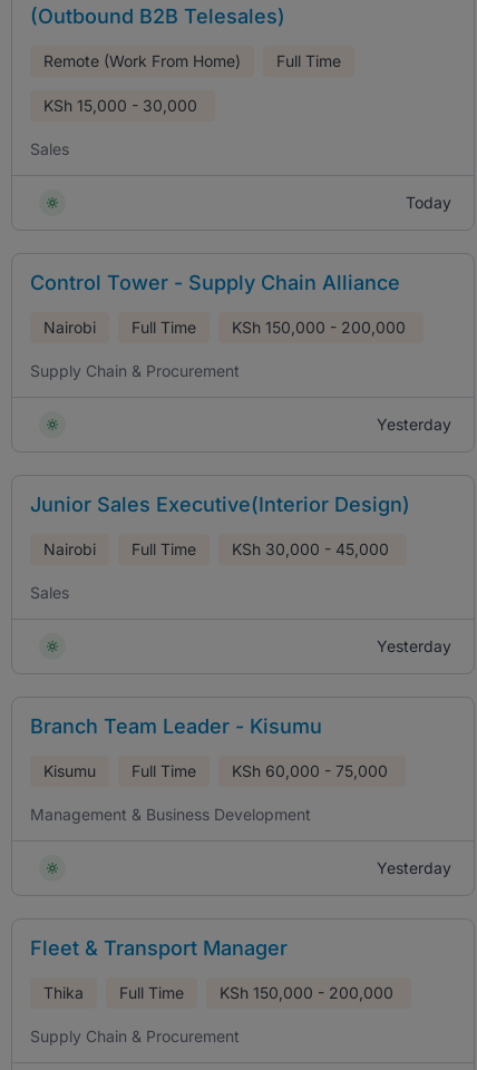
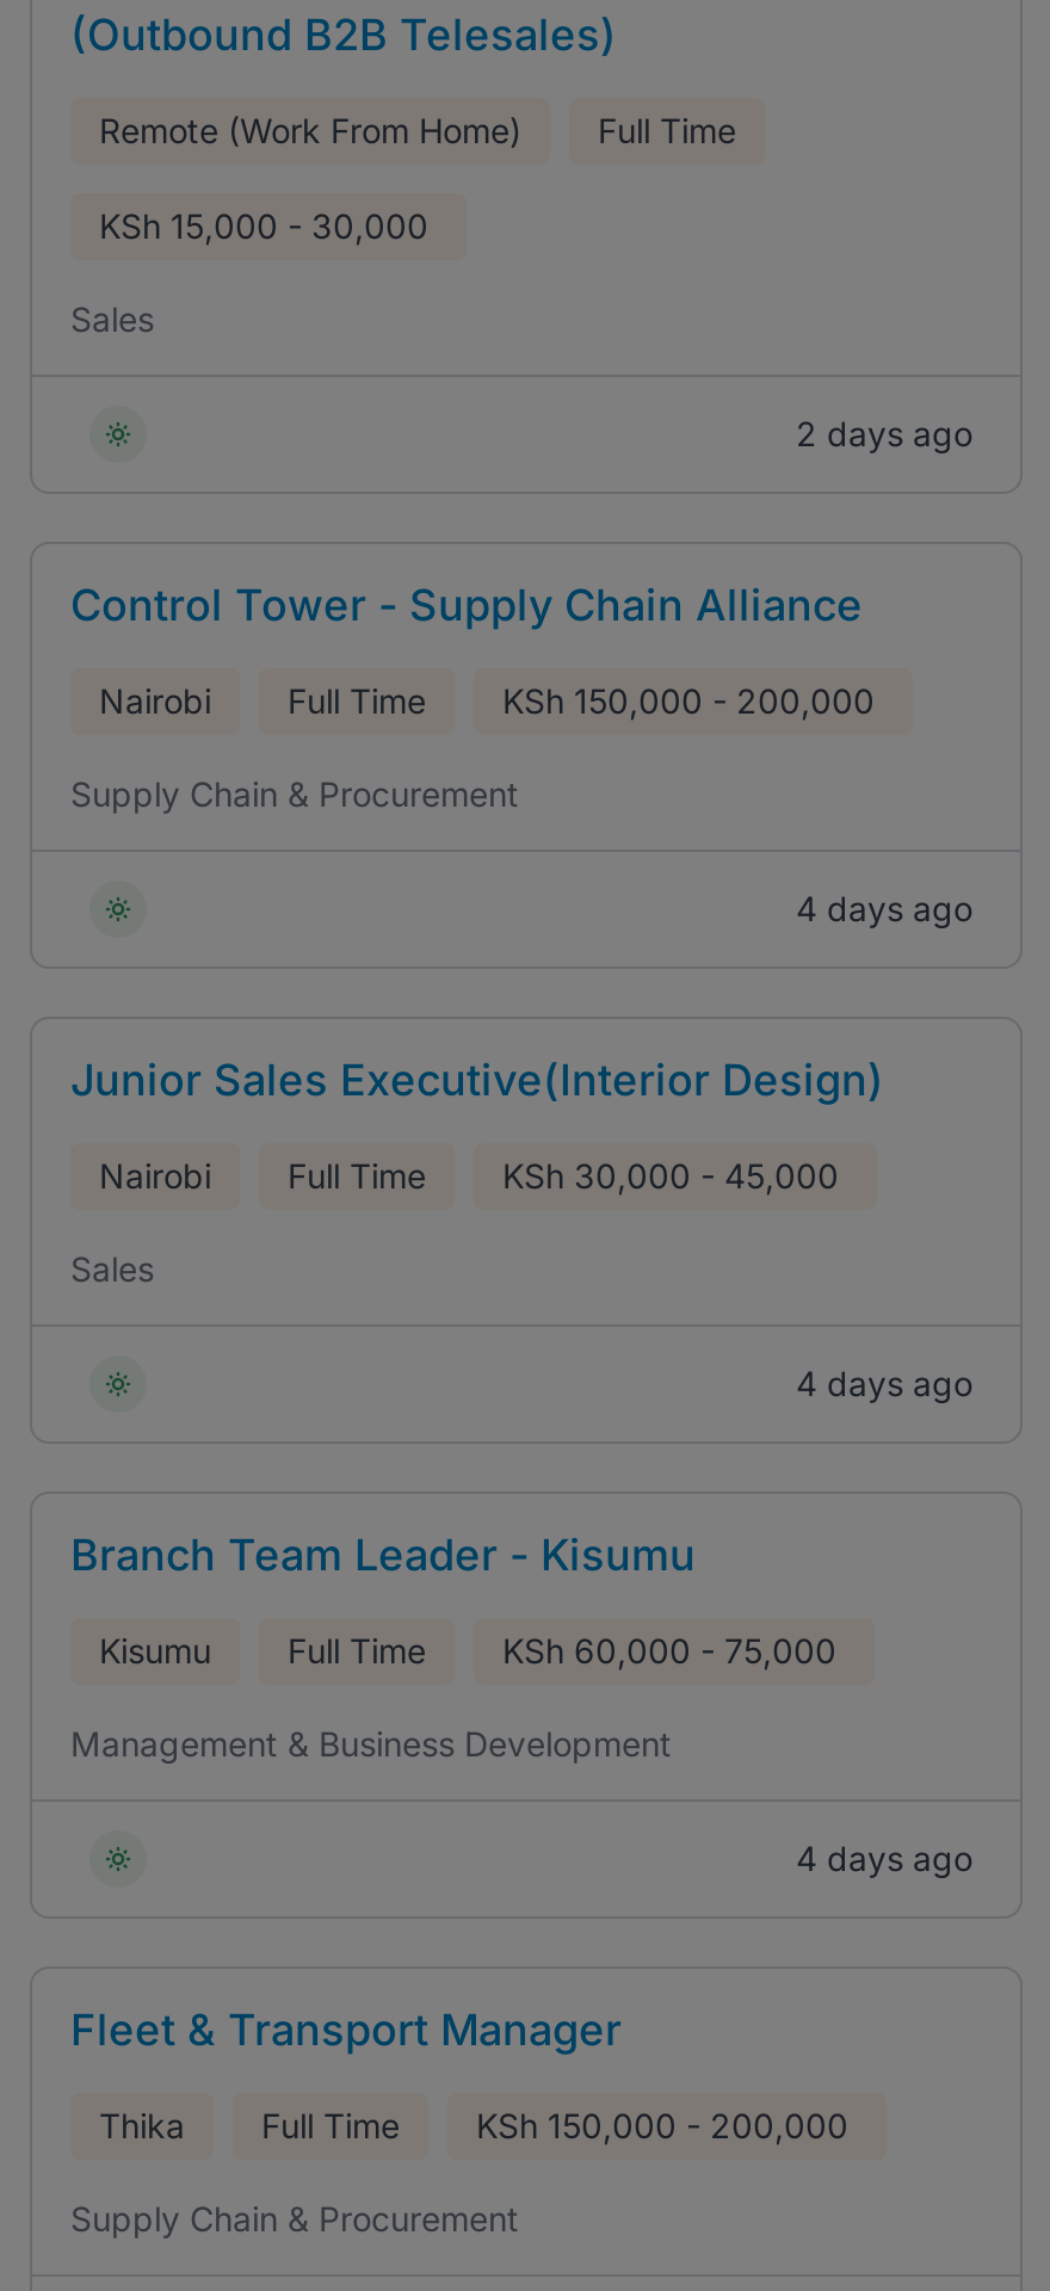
[406,193,451,212] Today -> [796,413,972,453] 2 days ago
[377,415,451,434] Yesterday -> [796,888,972,928] 4 days ago
[377,636,451,655] Yesterday -> [796,1363,972,1403] 4 days ago
[377,858,451,877] Yesterday -> [796,1838,972,1878] 4 days ago

